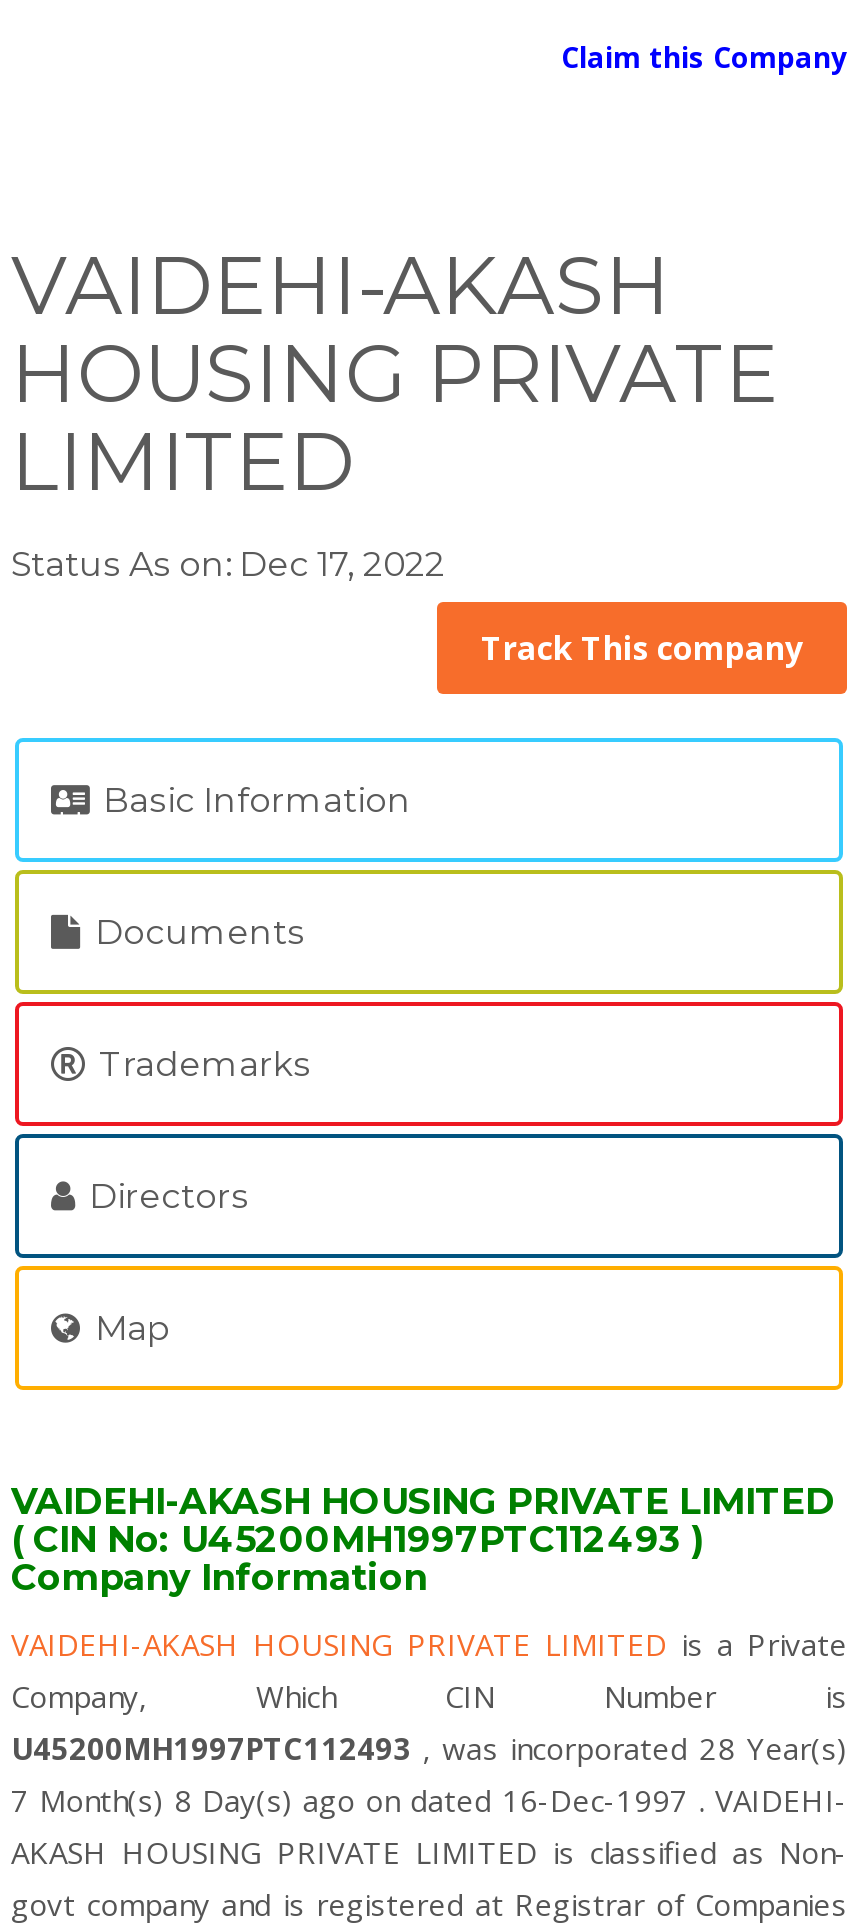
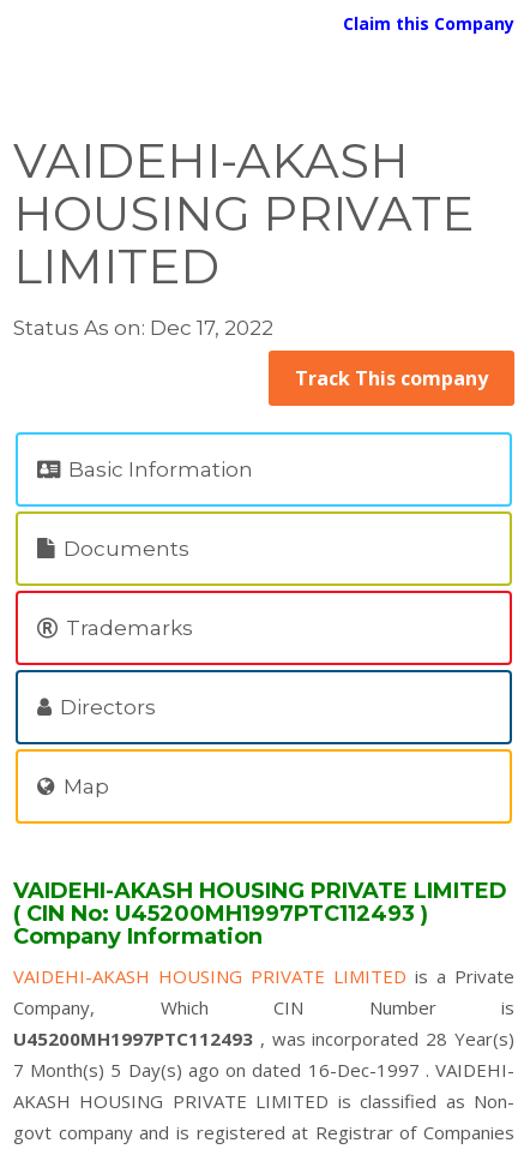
[11,1780,847,1820] 7 Month(s) 8 Day(s) ago on dated 16-Dec-1997 . VAIDEHI- -> [13,1058,514,1082] 7 Month(s) 5 Day(s) ago on dated 16-Dec-1997 . VAIDEHI-

